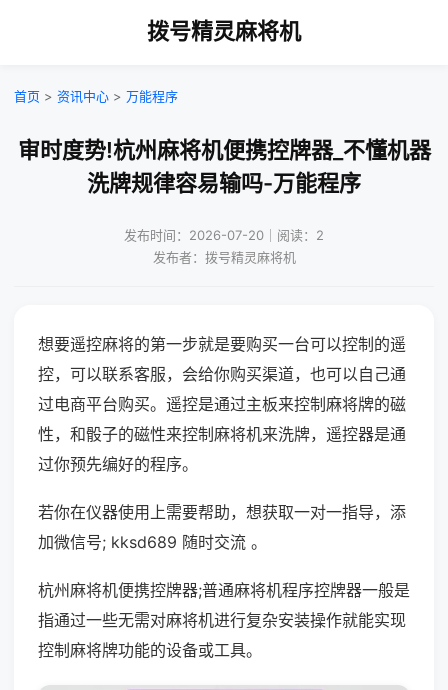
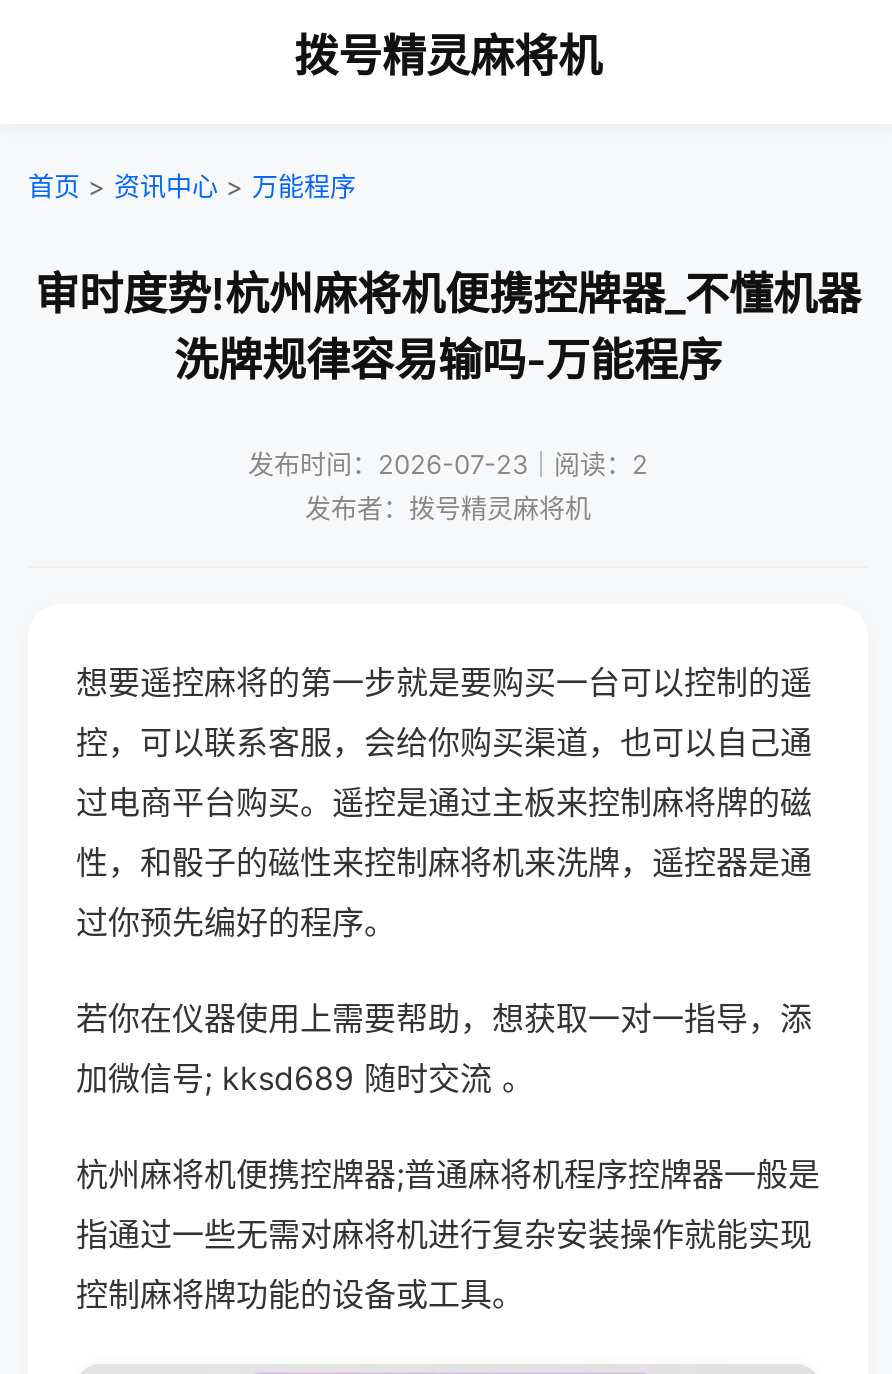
[124,227,324,243] 发布时间：2026-07-20｜阅读：2 -> [248,448,648,480] 发布时间：2026-07-23｜阅读：2

